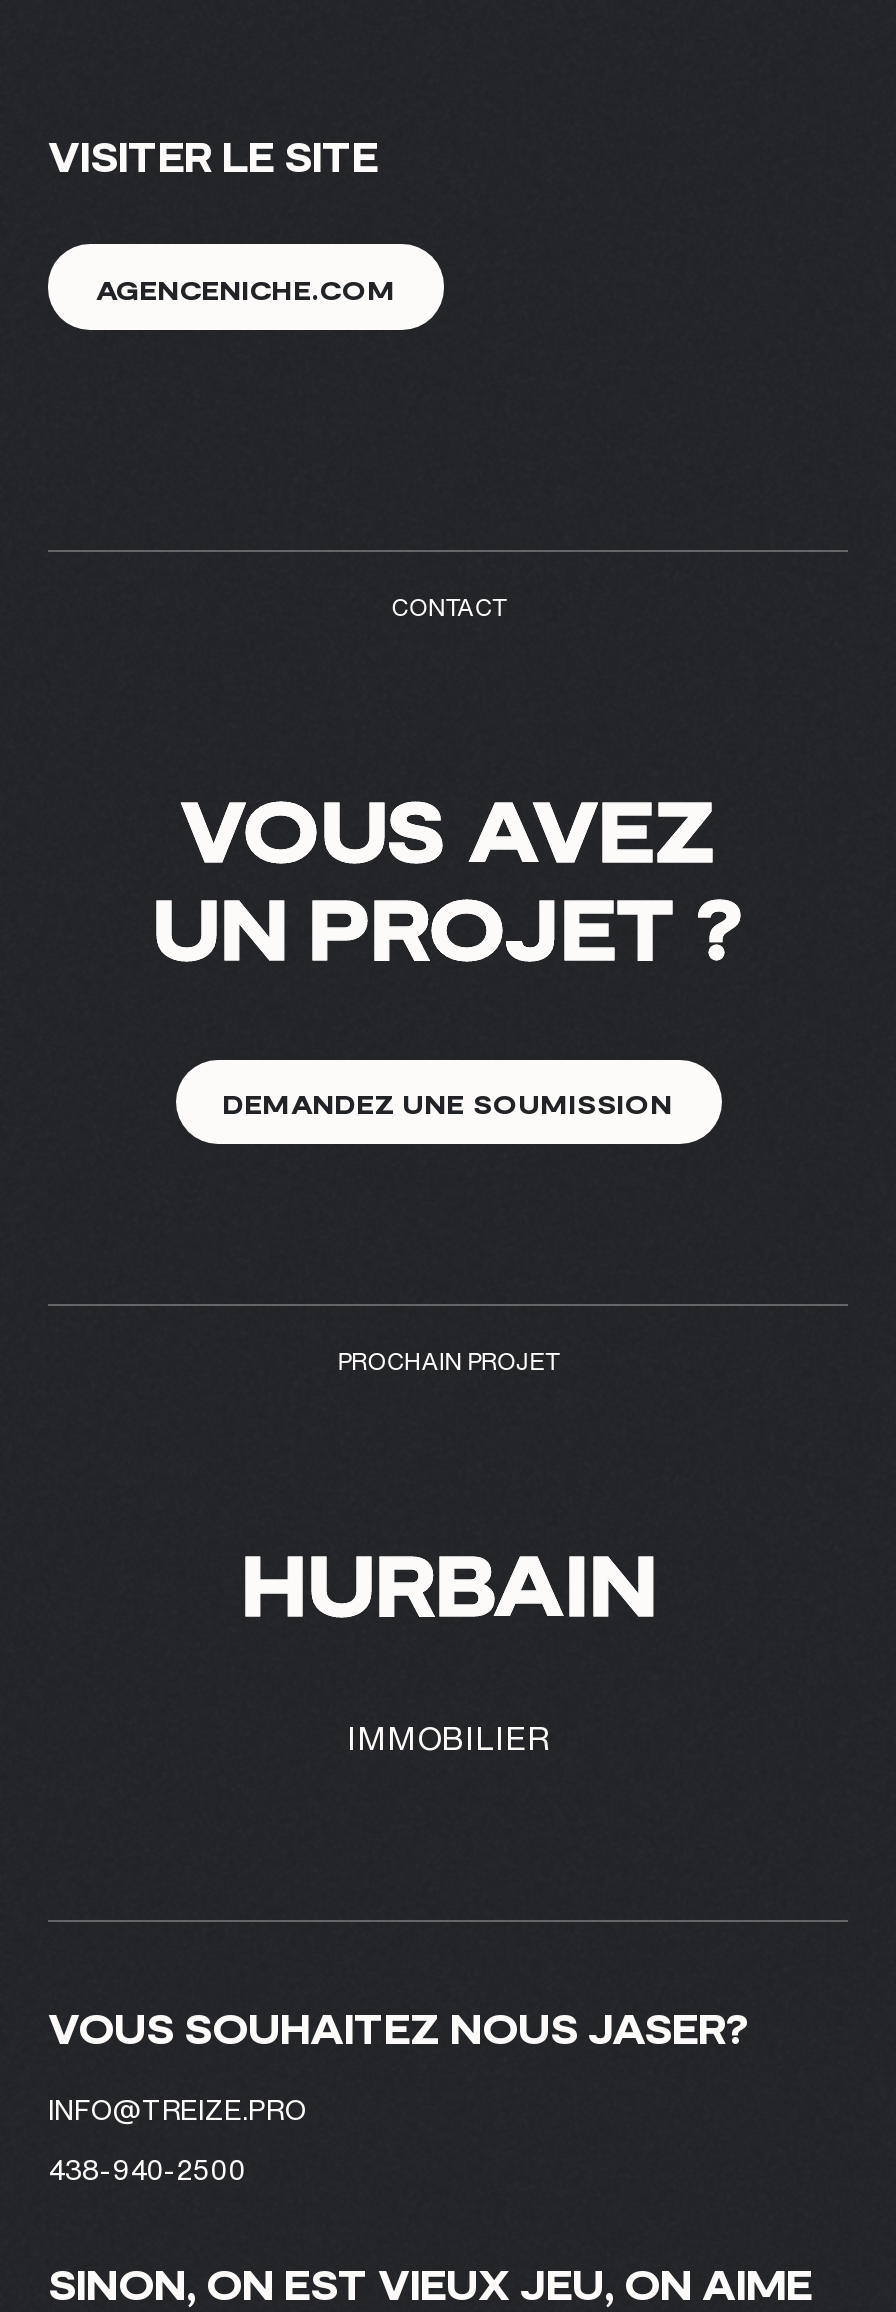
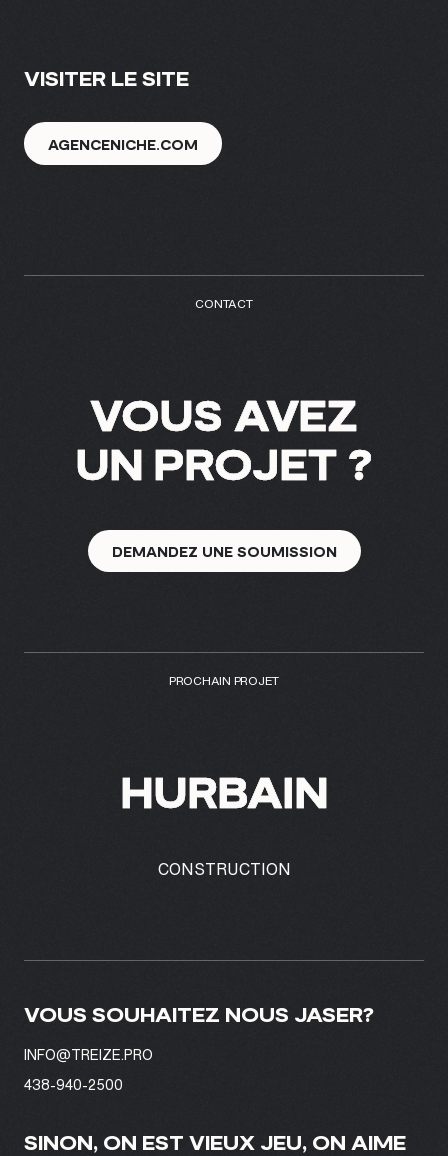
[347,1722,549,1754] IMMOBILIER -> [157,861,290,877] CONSTRUCTION

